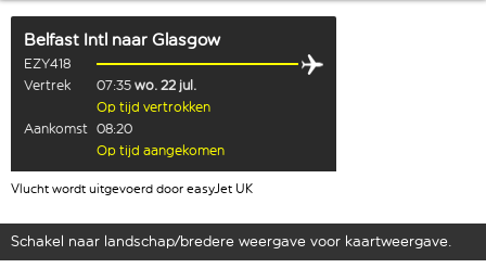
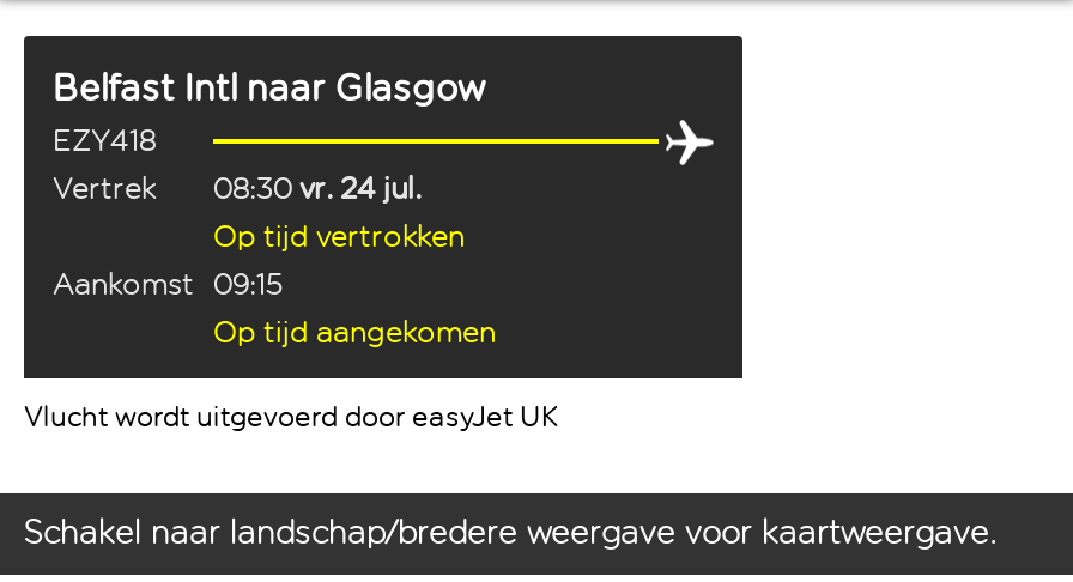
[24,77,196,93] Vertrek 07:35 wo. 22 jul. -> [53,170,422,206] Vertrek 08:30 vr. 24 jul.
[24,120,132,137] Aankomst 08:20 -> [53,266,283,302] Aankomst 09:15

